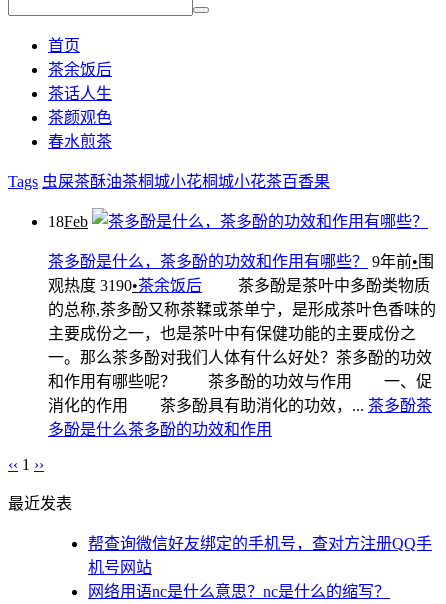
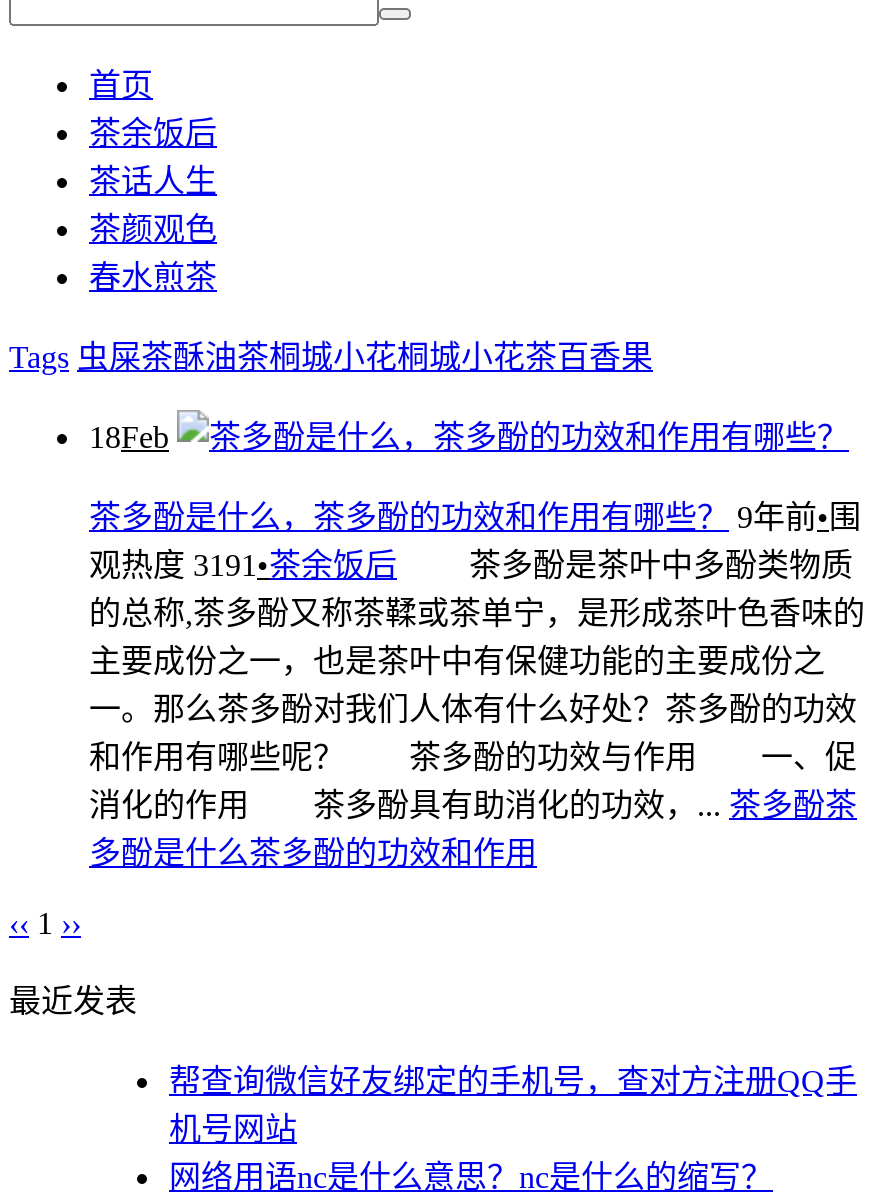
[48,277,430,294] 观热度 3190 •茶余饭后 茶多酚是茶叶中多酚类物质 -> [89,548,853,582] 观热度 3191 •茶余饭后 茶多酚是茶叶中多酚类物质

